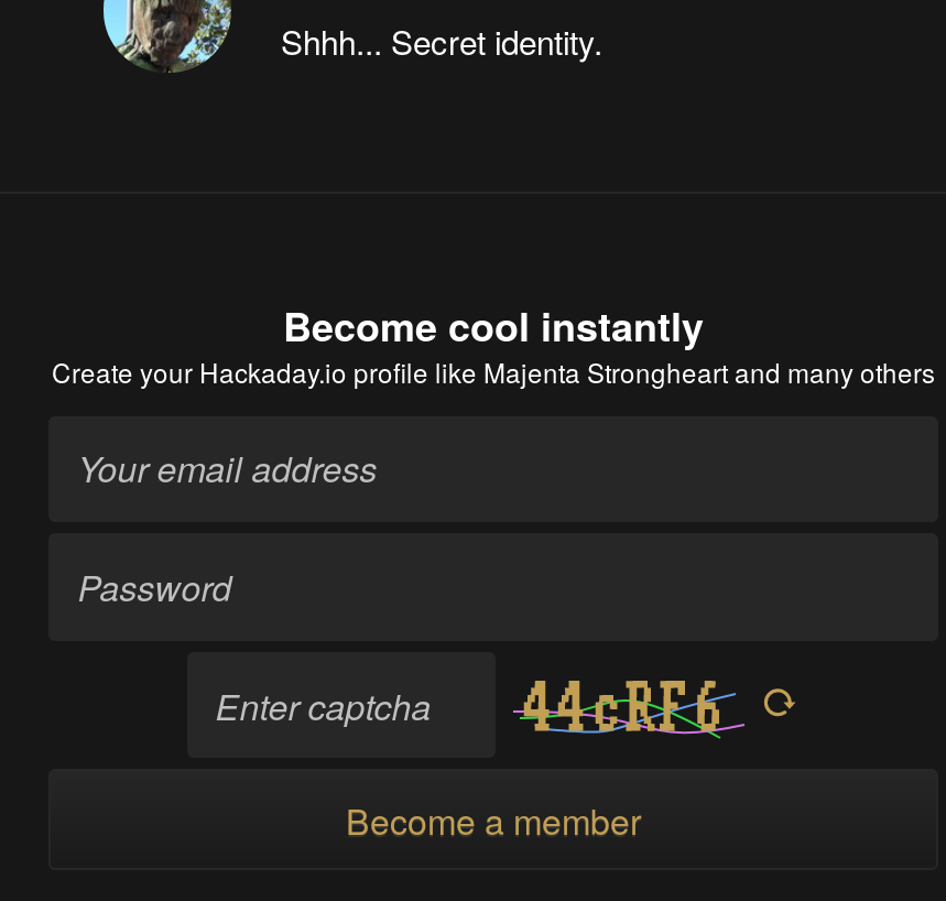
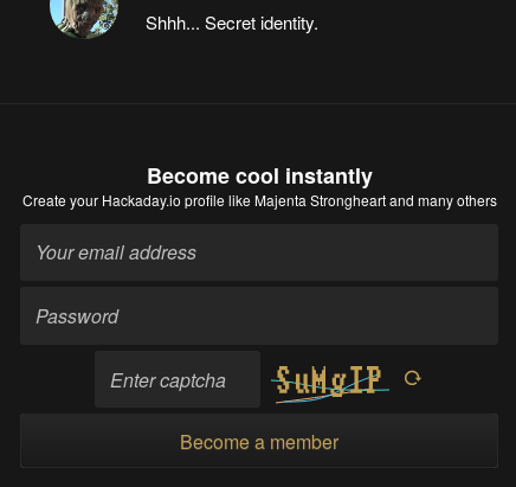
[513,679,747,751] [image] -> [271,365,393,405] [image]

